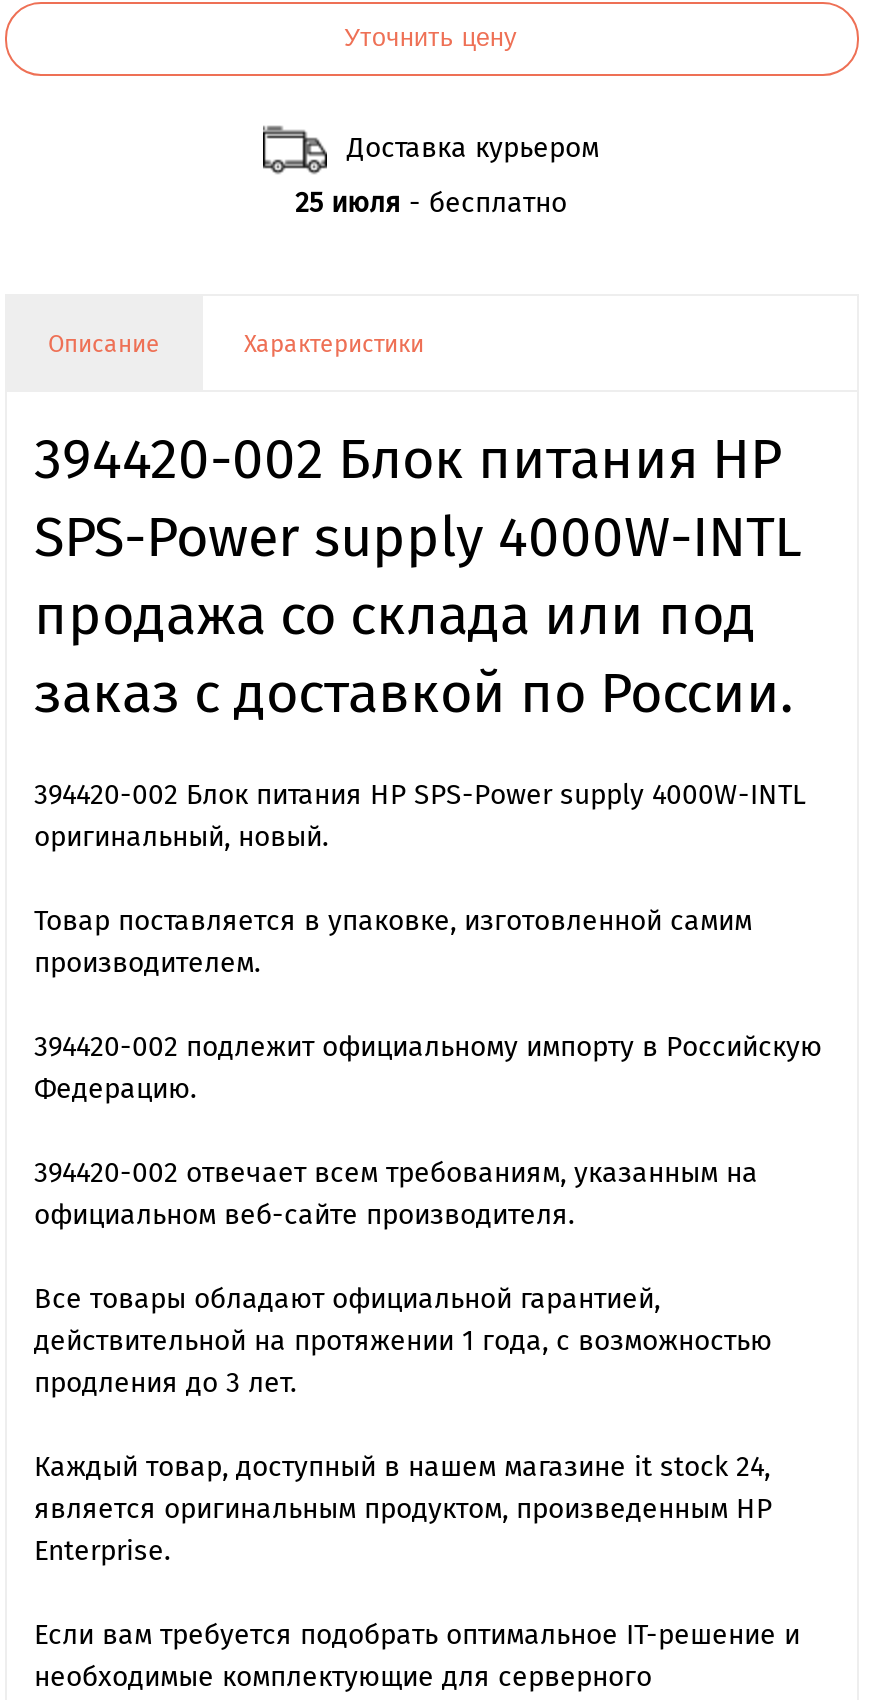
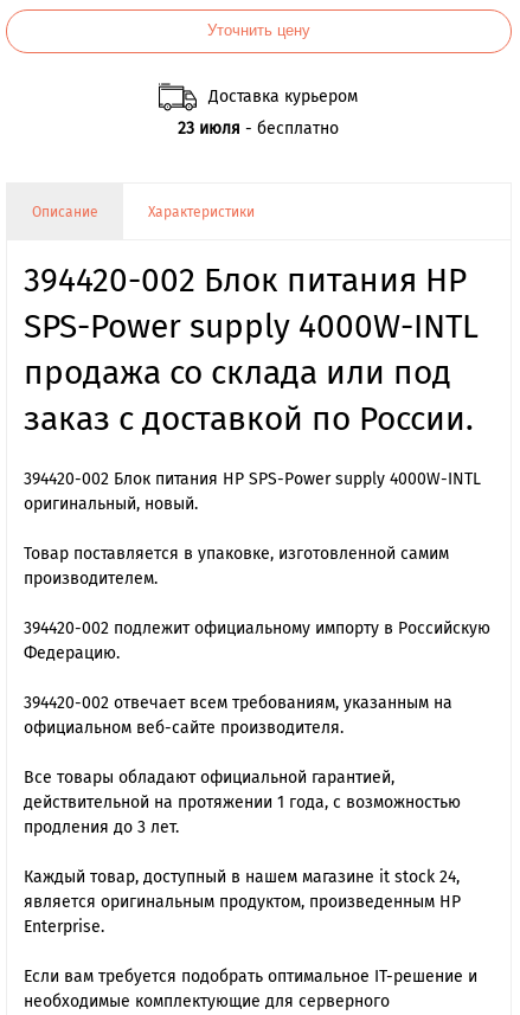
[295,186,567,220] 25 июля - бесплатно -> [178,118,339,139] 23 июля - бесплатно

